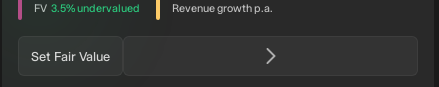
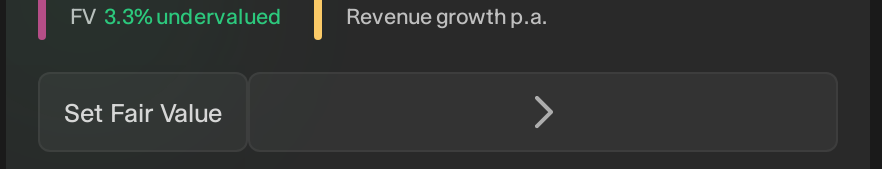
[34,2,140,15] FV 3.5% undervalued -> [70,4,282,30] FV 3.3% undervalued

